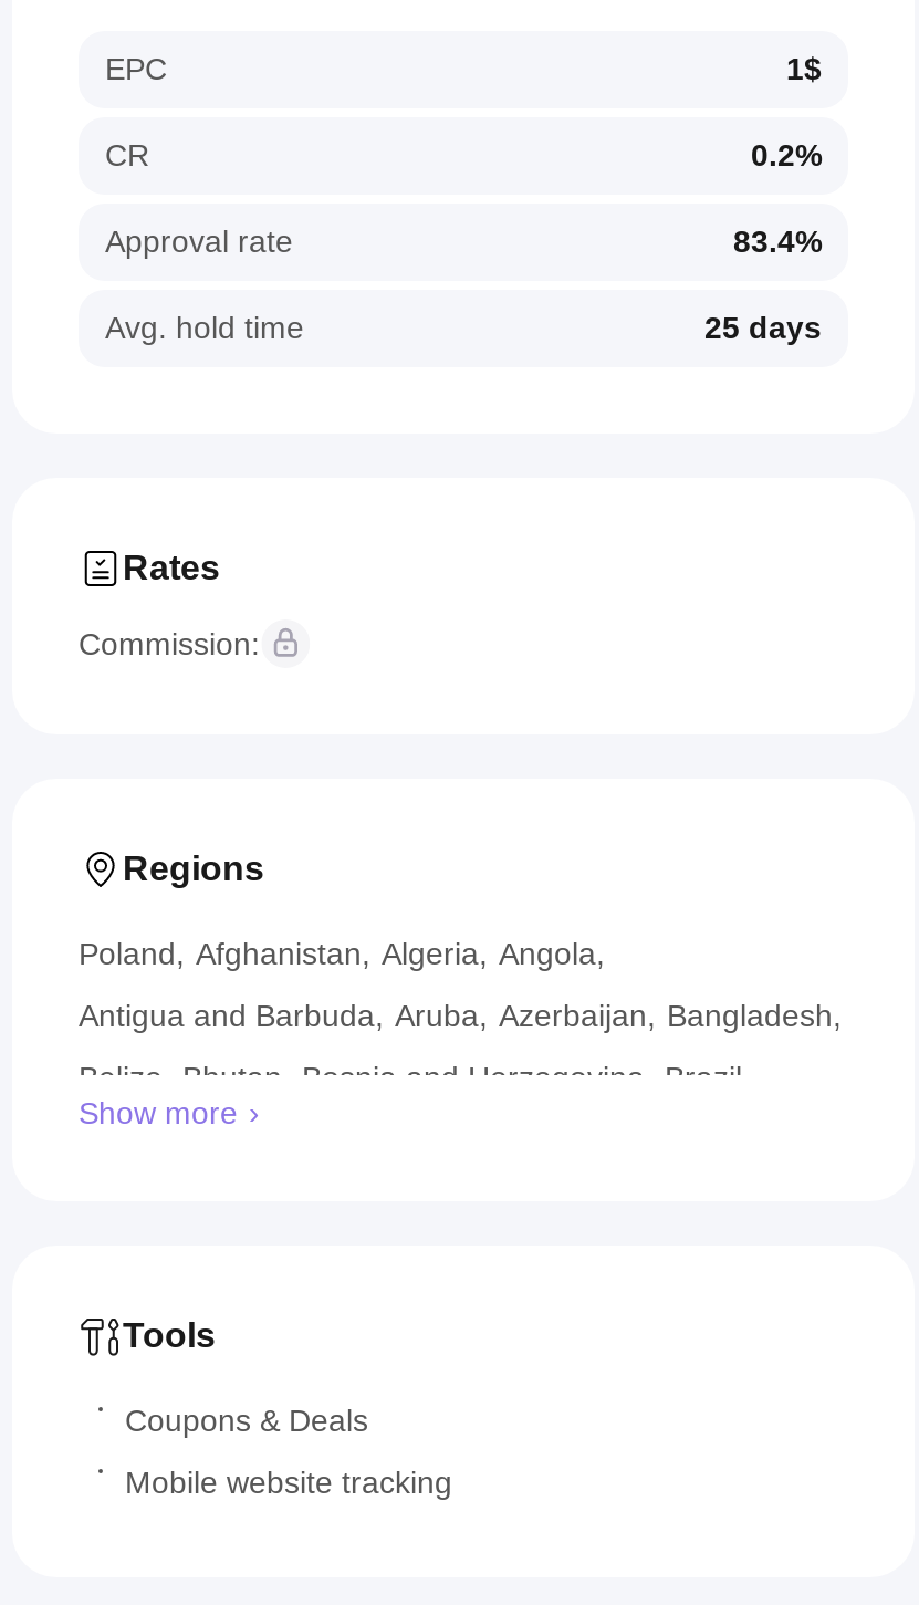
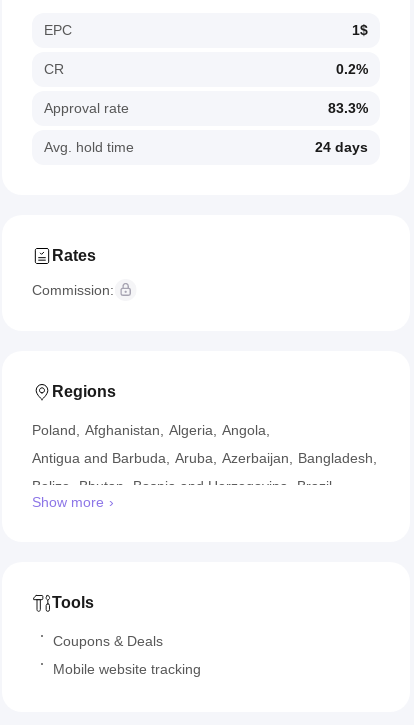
[733,224,822,259] 83.4% -> [328,100,368,116] 83.3%
[704,310,822,346] 25 days -> [315,139,368,155] 24 days

